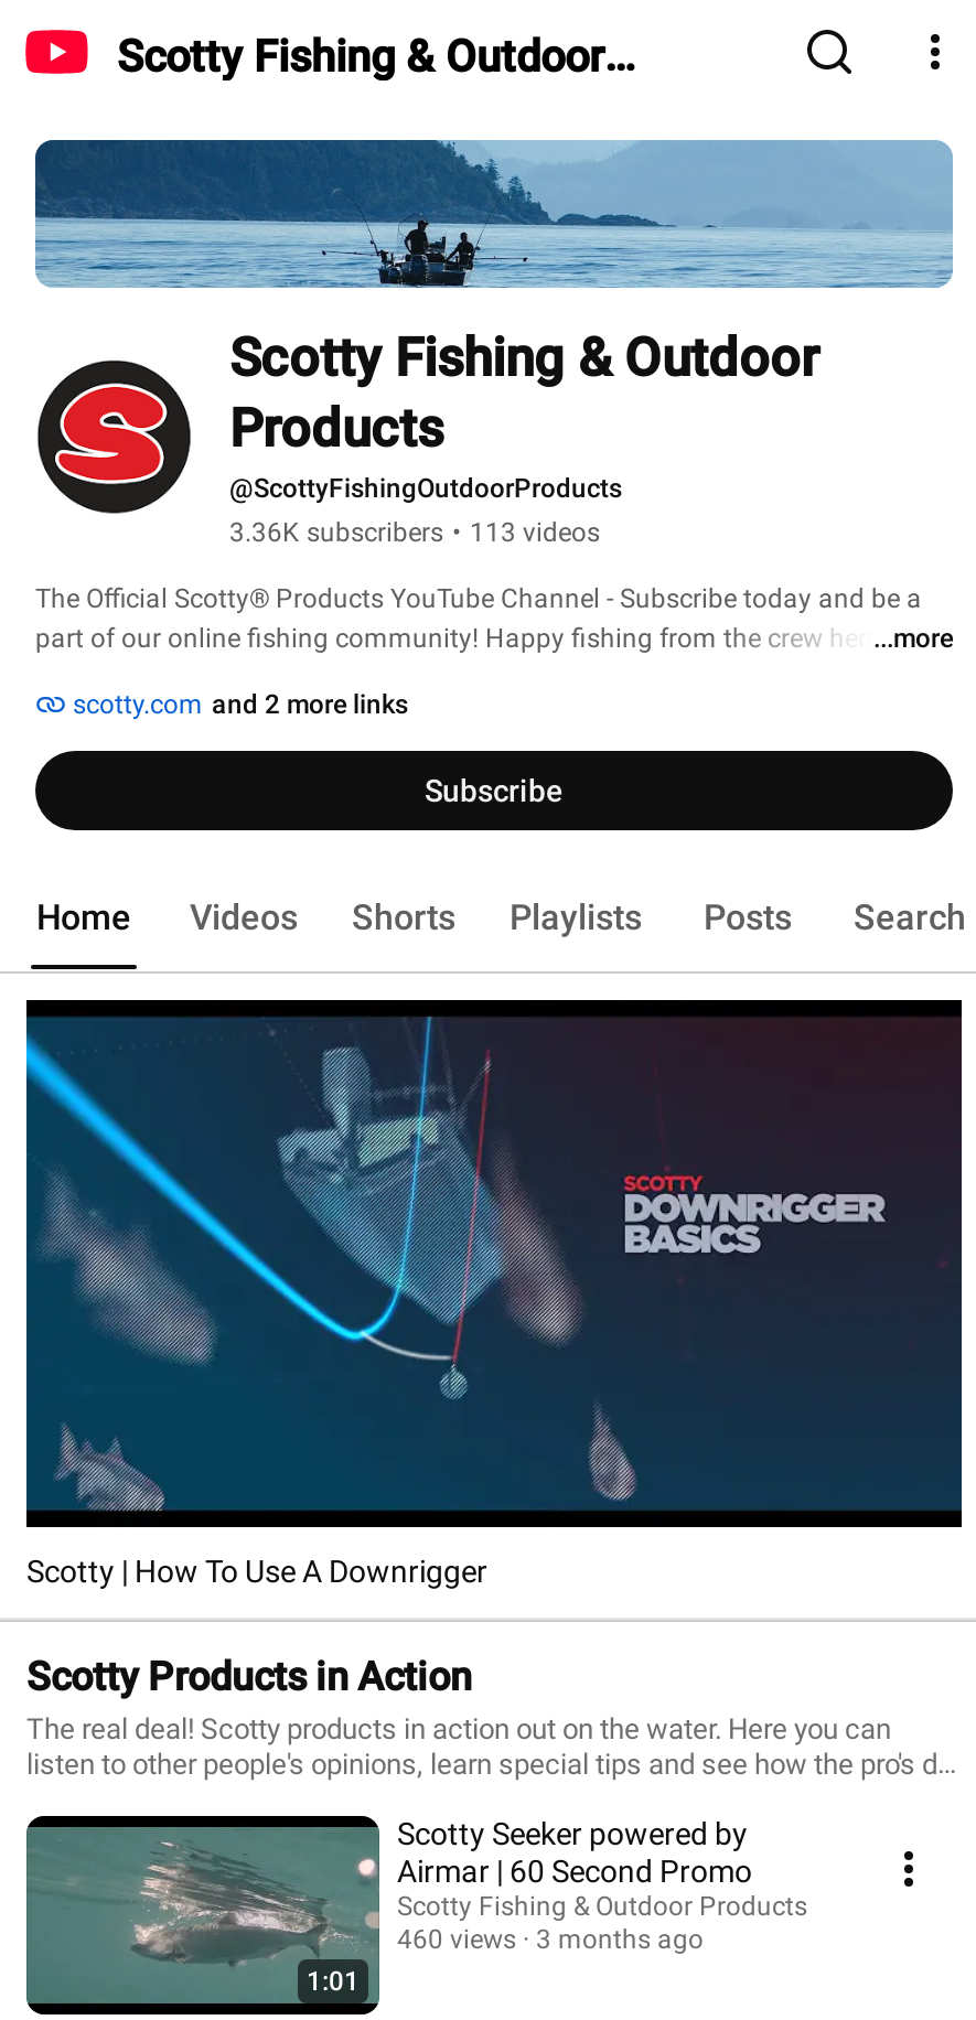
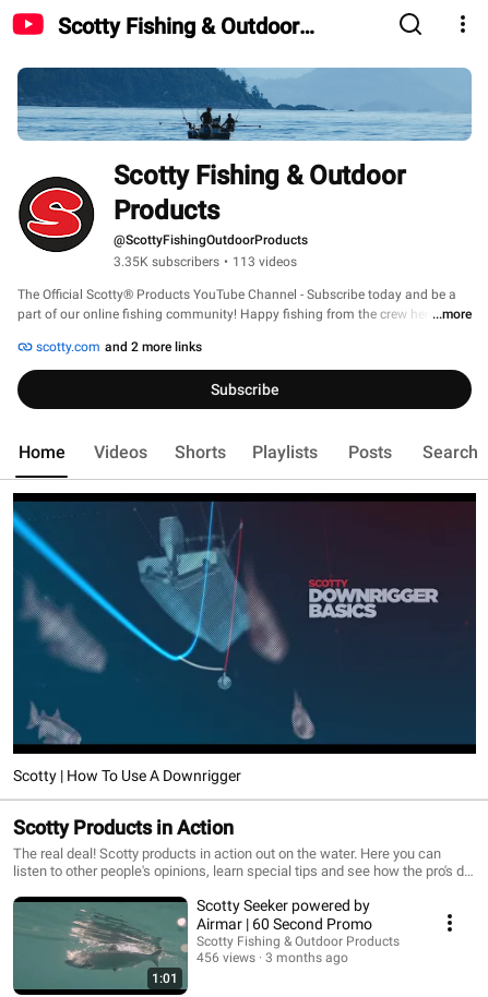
[229,517,600,548] 3.36K subscribers • 113 videos -> [114,254,297,269] 3.35K subscribers • 113 videos
[397,1923,704,1954] 460 views 3 months ago -> [197,950,348,965] 456 views 3 months ago

